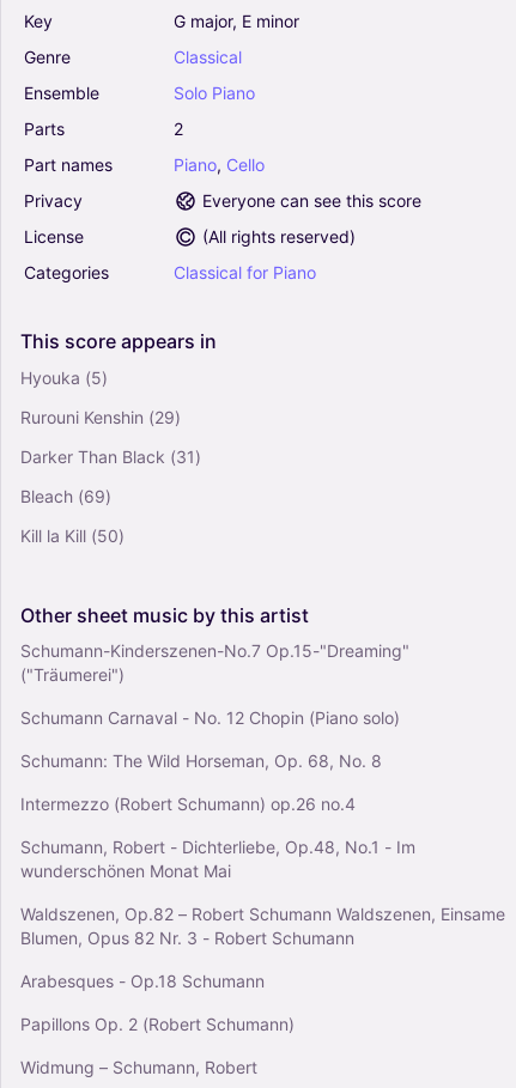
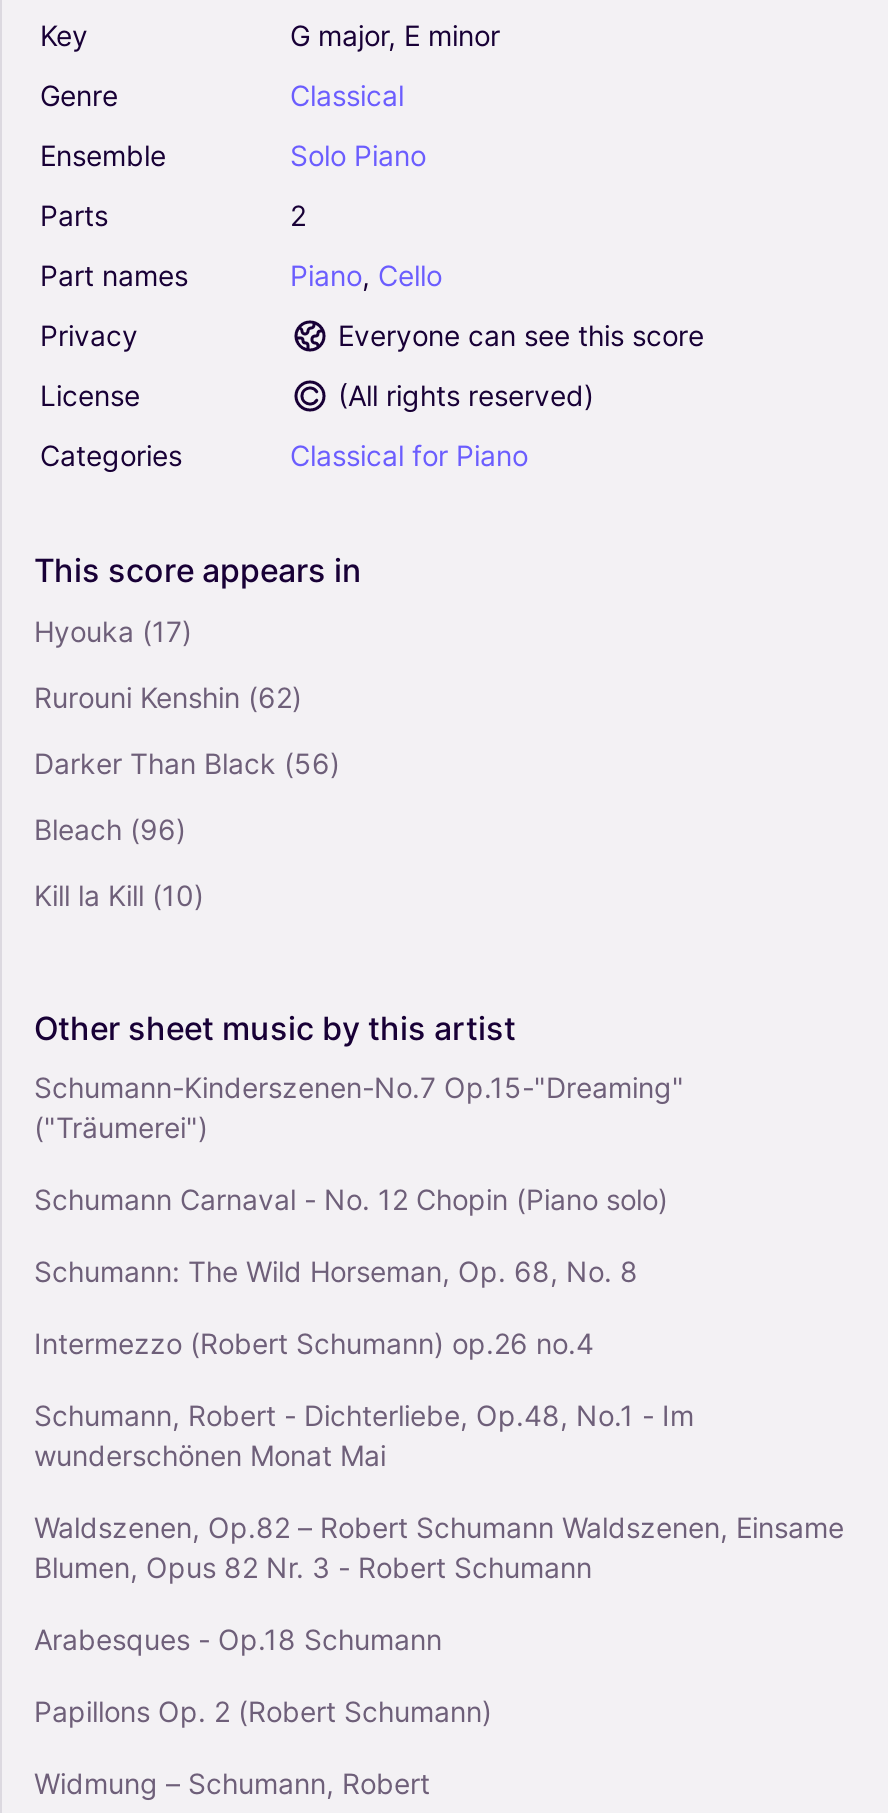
[20,367,108,387] Hyouka (5) -> [34,613,192,647] Hyouka (17)
[20,406,181,427] Rurouni Kenshin (29) -> [34,679,302,713] Rurouni Kenshin (62)
[20,446,201,466] Darker Than Black (31) -> [34,745,340,779] Darker Than Black (56)
[20,485,111,506] Bleach (69) -> [34,811,186,845] Bleach (96)
[20,525,125,545] Kill la Kill (50) -> [34,877,204,911] Kill la Kill (10)

